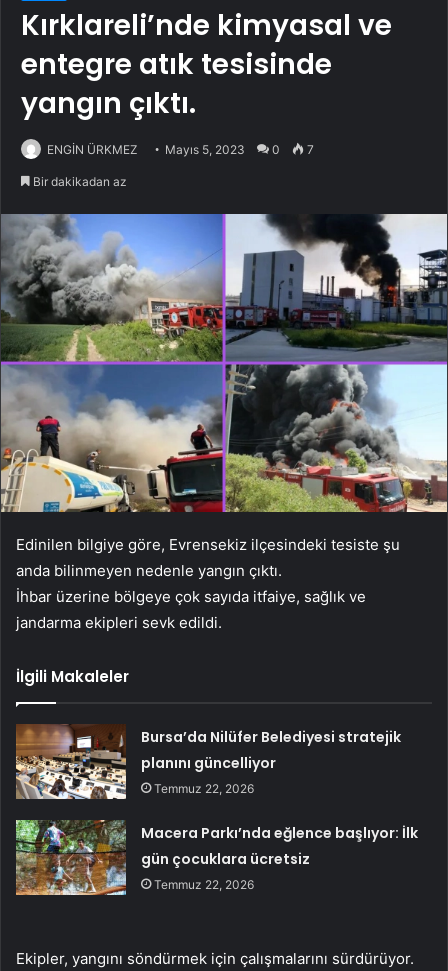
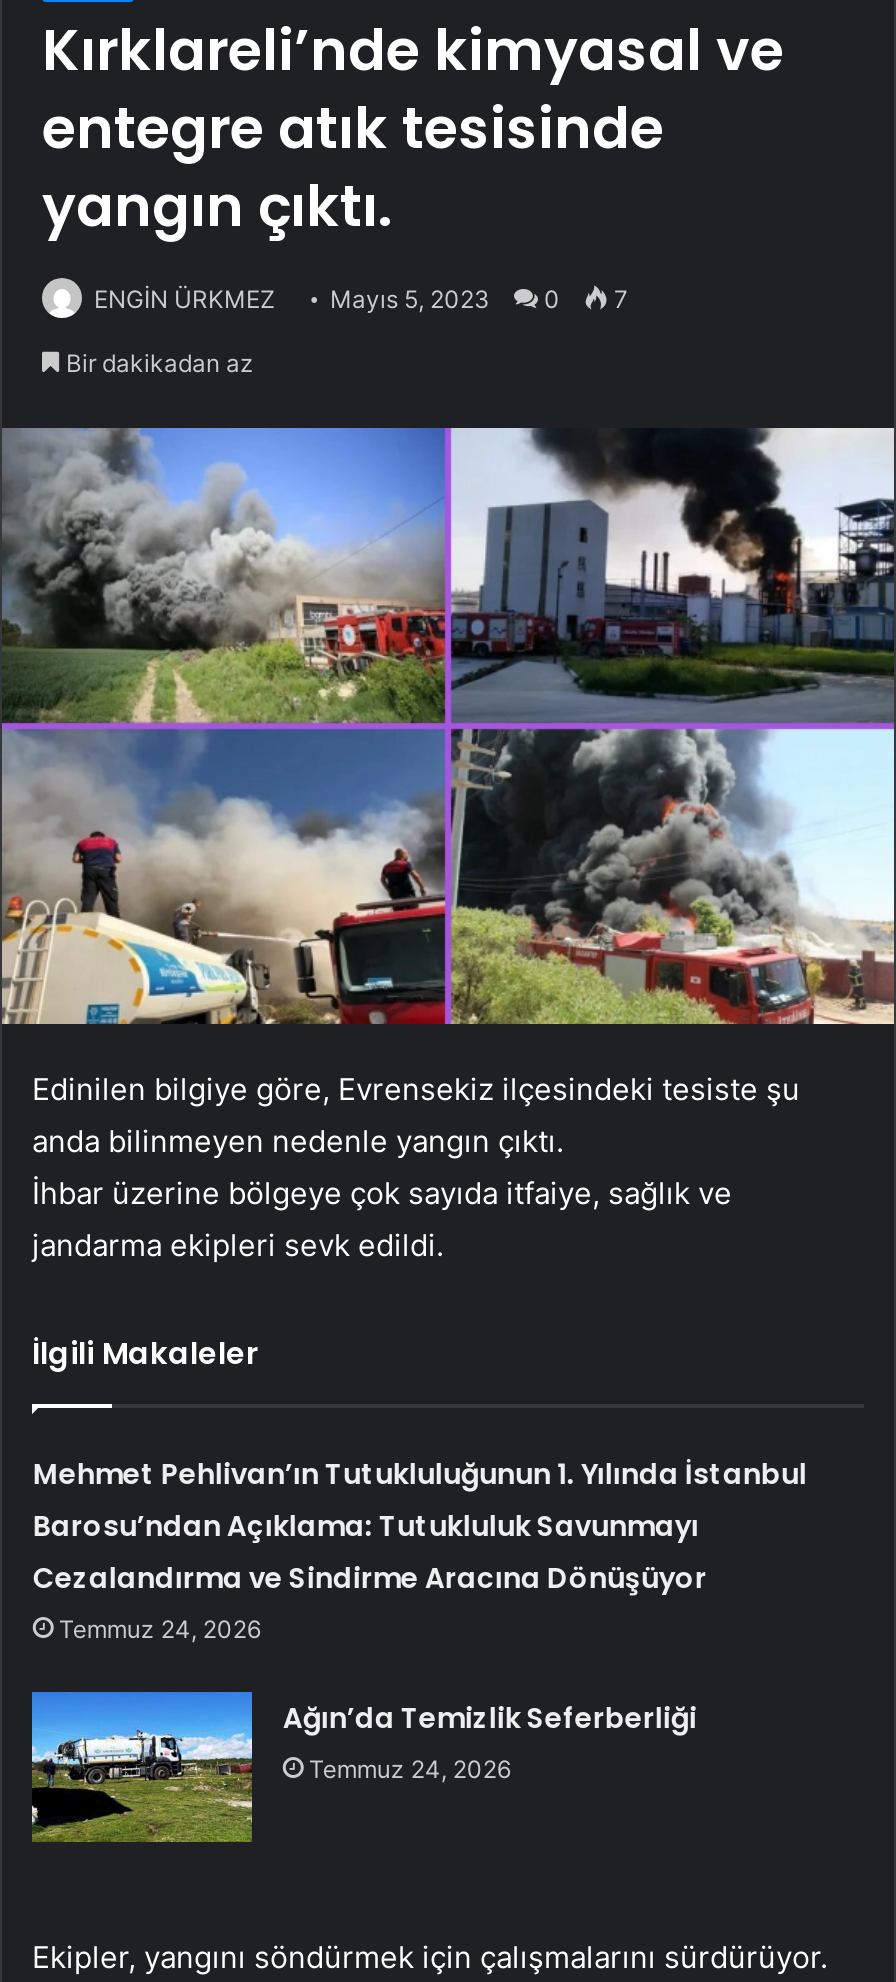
[141,727,401,796] Bursa’da Nilüfer Belediyesi stratejik | planını güncelliyor | Temmuz 22, 2026 -> [33,1453,807,1643] Mehmet Pehlivan’ın Tutukluluğunun 1. Yılında İstanbul | Barosu’ndan Açıklama: Tutukluluk Savunmayı | Cezalandırma ve Sindirme Aracına Dönüşüyor | Temmuz 24, 2026
[15,823,418,901] [image] | Macera Parkı’nda eğlence başlıyor: İlk | gün çocuklara ücretsiz | Temmuz 22, 2026 -> [30,1680,697,1844] [image] | Ağın’da Temizlik Seferberliği | Temmuz 24, 2026

